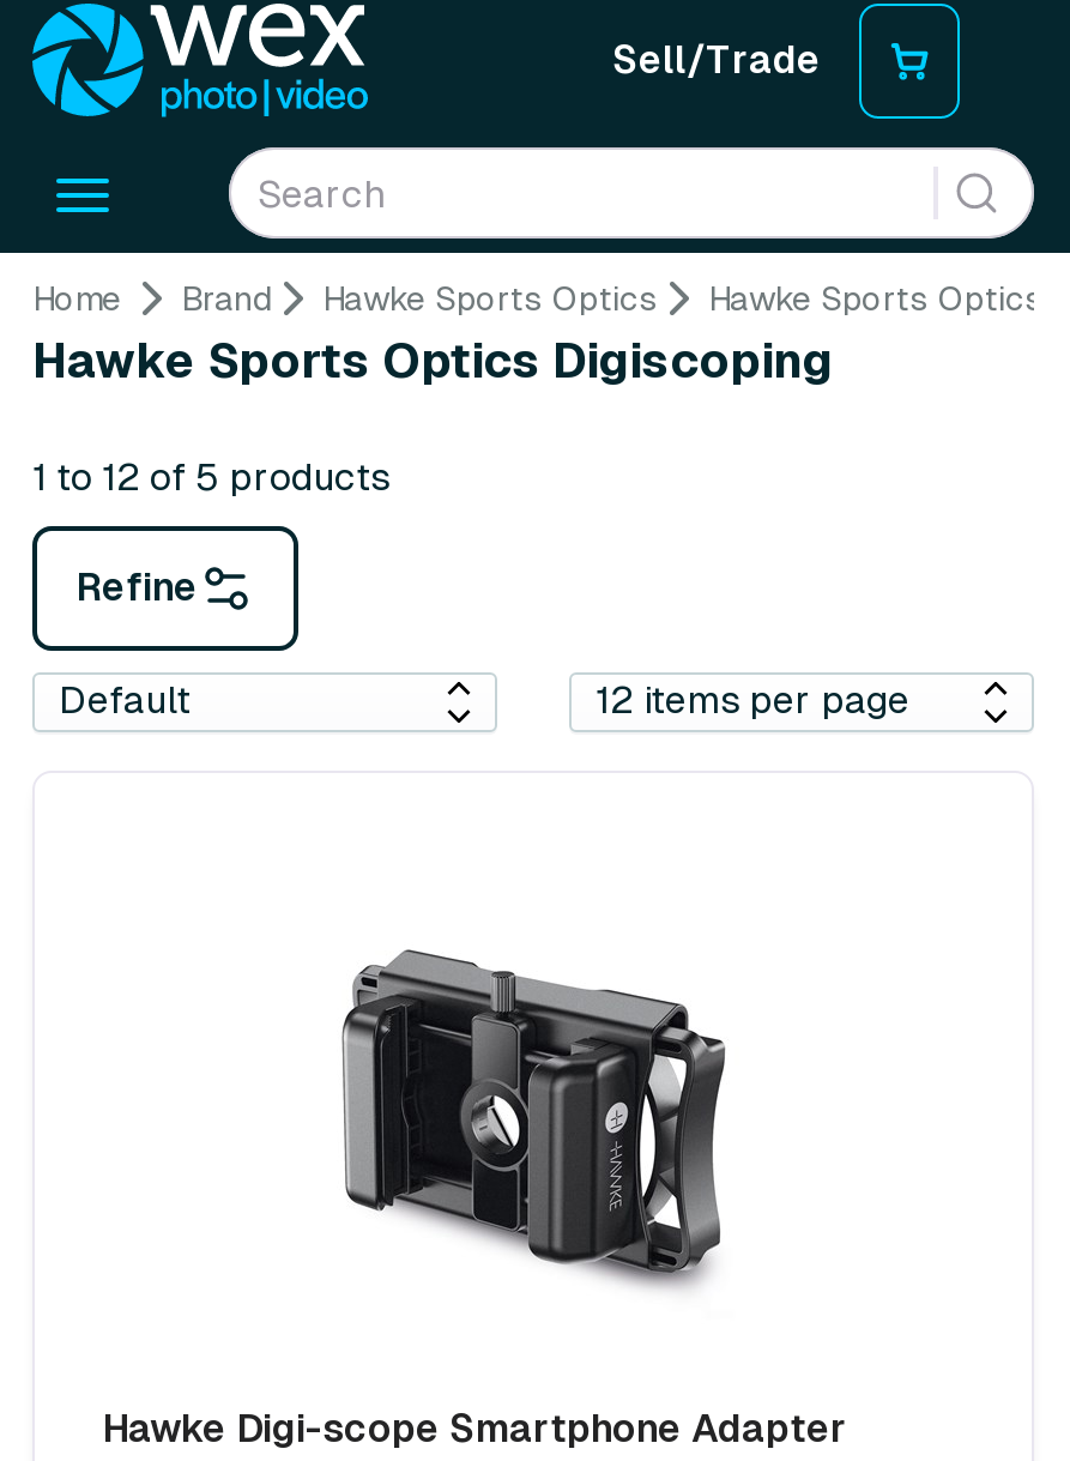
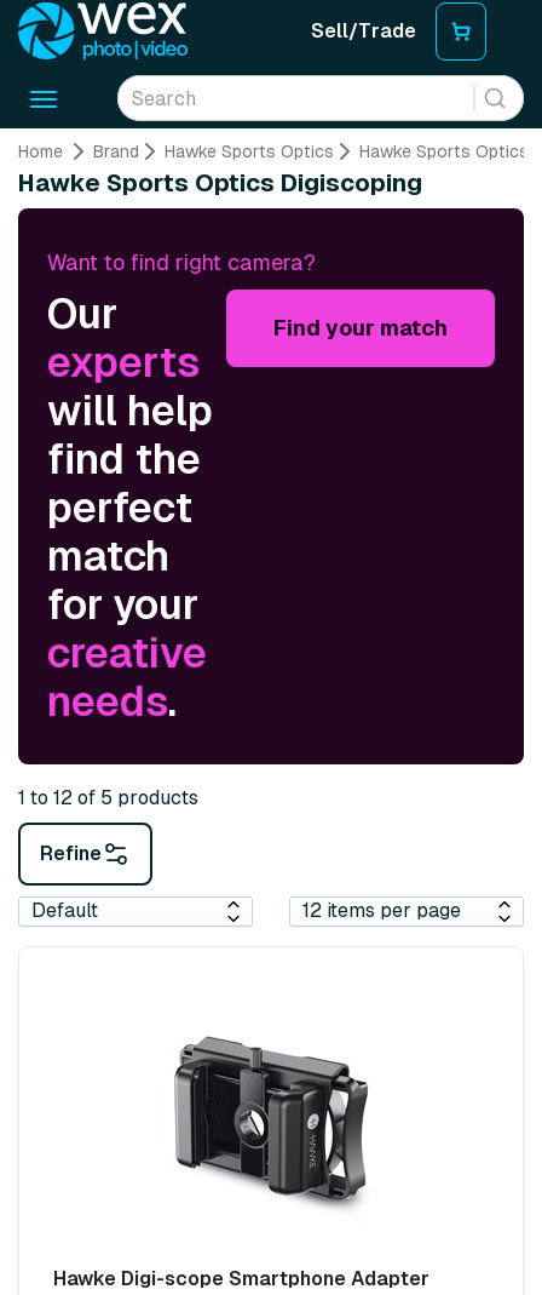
none -> [17,207,525,766] [image] | Want to find right camera? | Our | experts | will help | find the | perfect | match | for your | creative | needs.
none -> [273,315,448,340] Find your match

